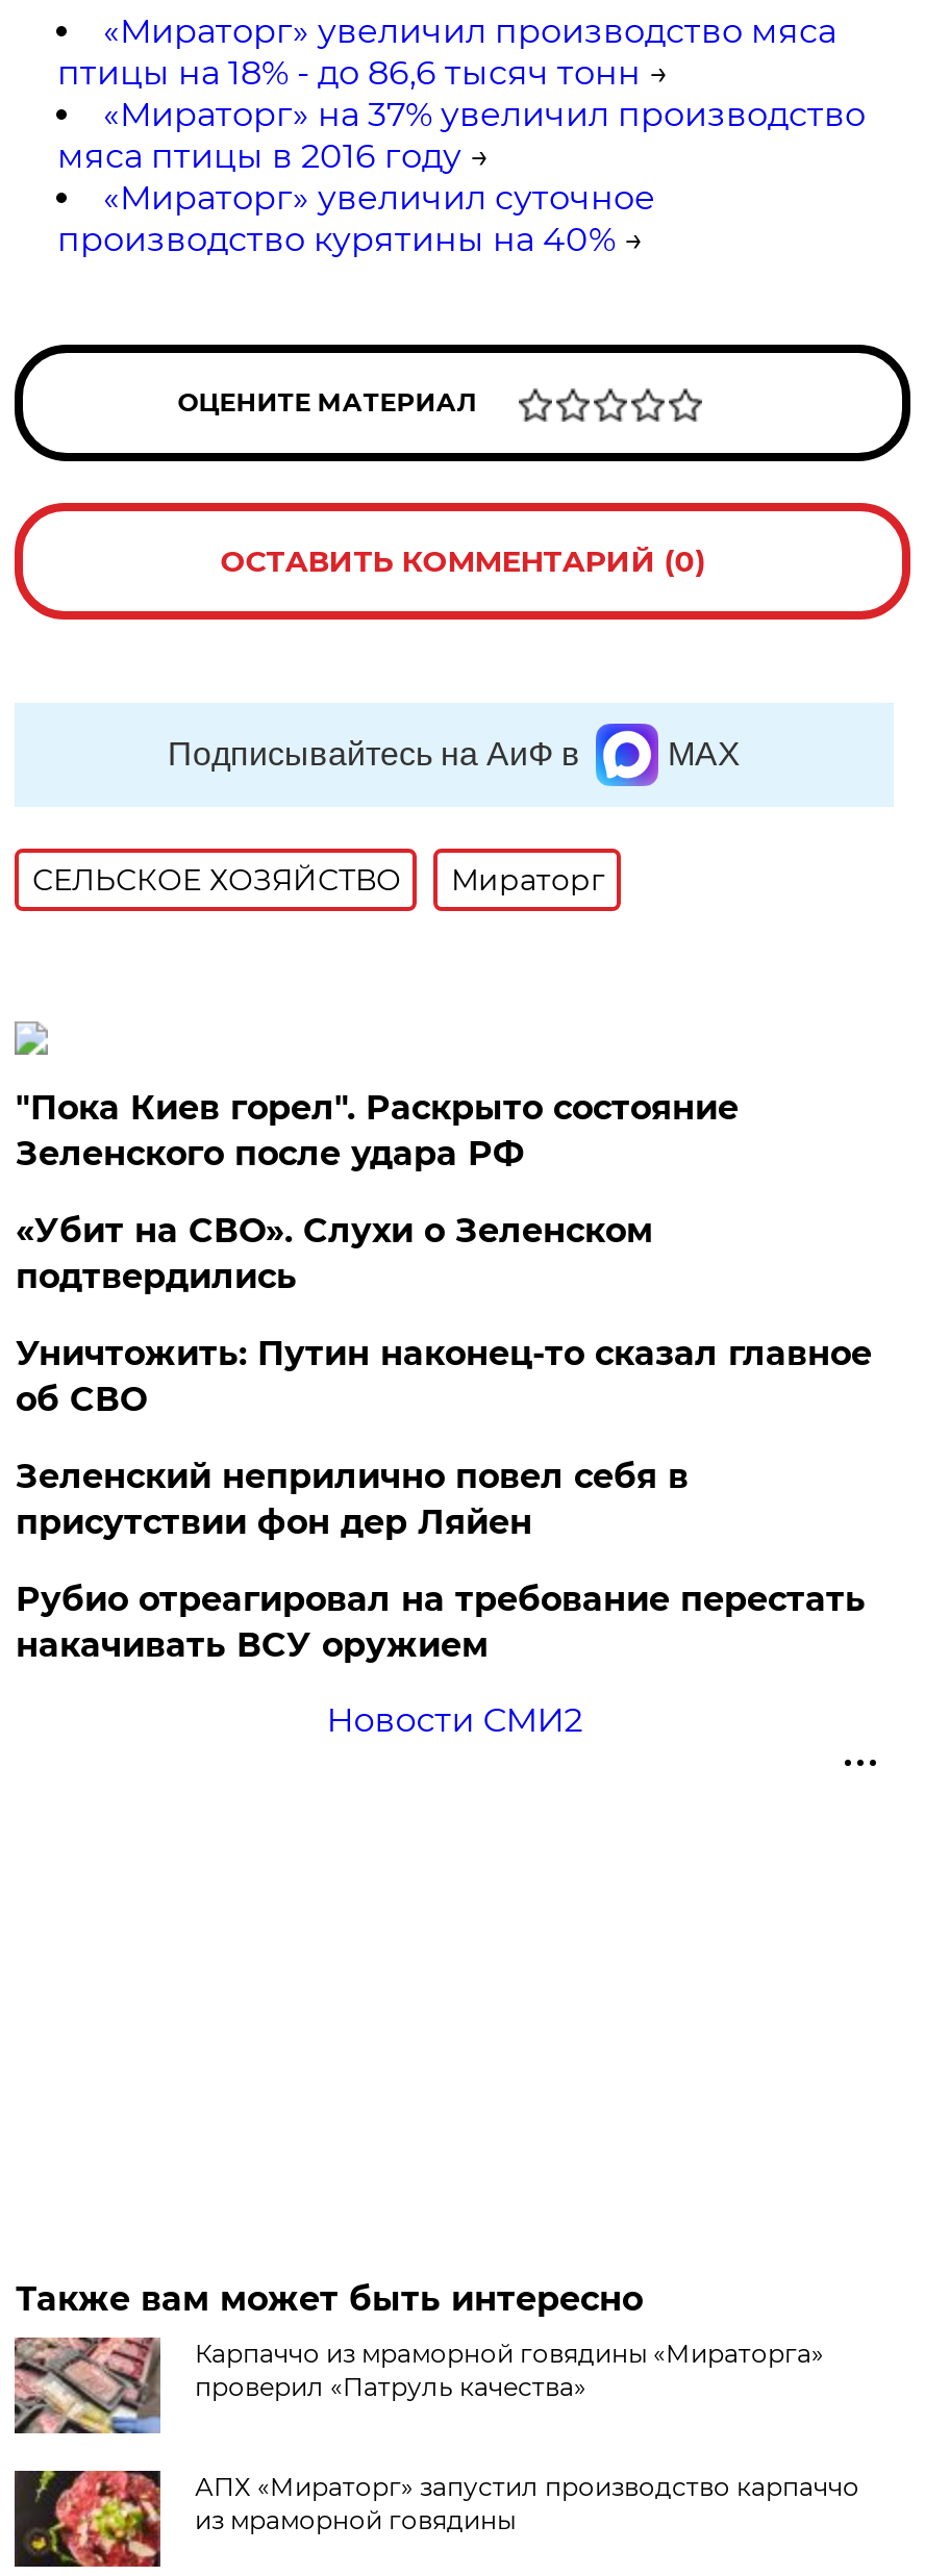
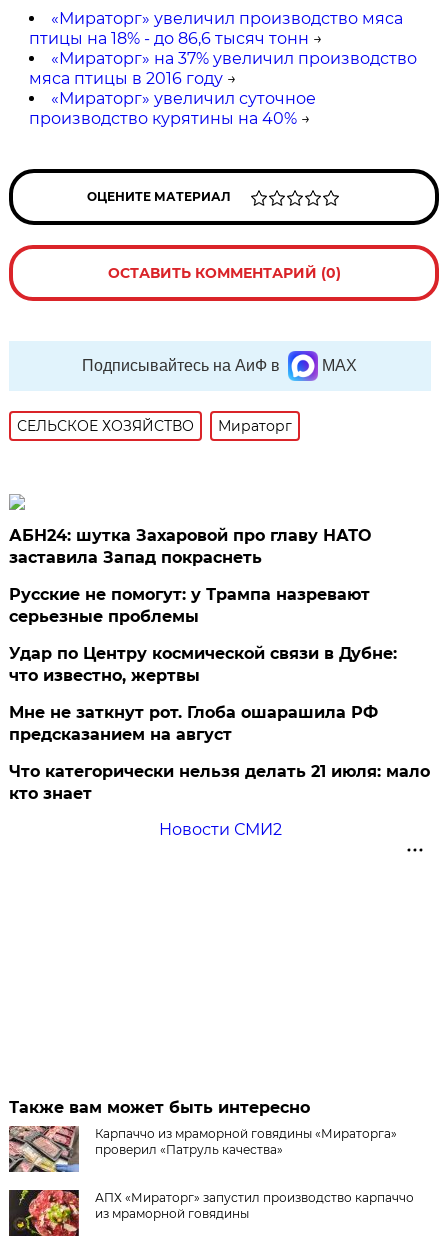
[15,1088,738,1173] "Пока Киев горел". Раскрыто состояние | Зеленского после удара РФ -> [9,526,371,567] АБН24: шутка Захаровой про главу НАТО | заставила Запад покраснеть
[15,1211,653,1296] «Убит на СВО». Слухи о Зеленском | подтвердились -> [9,585,370,626] Русские не помогут: у Трампа назревают | серьезные проблемы
[15,1334,872,1419] Уничтожить: Путин наконец-то сказал главное | об СВО -> [9,644,397,685] Удар по Центру космической связи в Дубне: | что известно, жертвы
[15,1456,688,1542] Зеленский неприлично повел cебя в | присутствии фон дер Ляйен -> [9,703,378,744] Мне не заткнут рот. Глоба ошарашила РФ | предсказанием на август
[15,1579,865,1665] Рубио отреагировал на требование перестать | накачивать ВСУ оружием -> [9,762,430,803] Что категорически нельзя делать 21 июля: мало | кто знает

